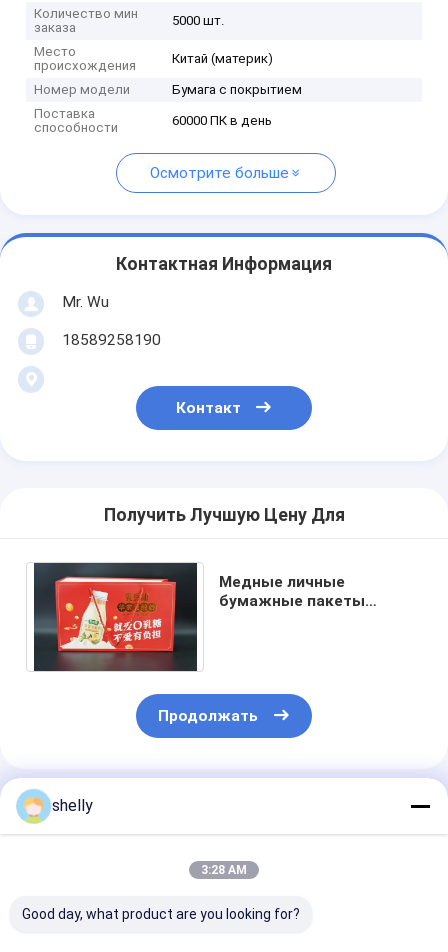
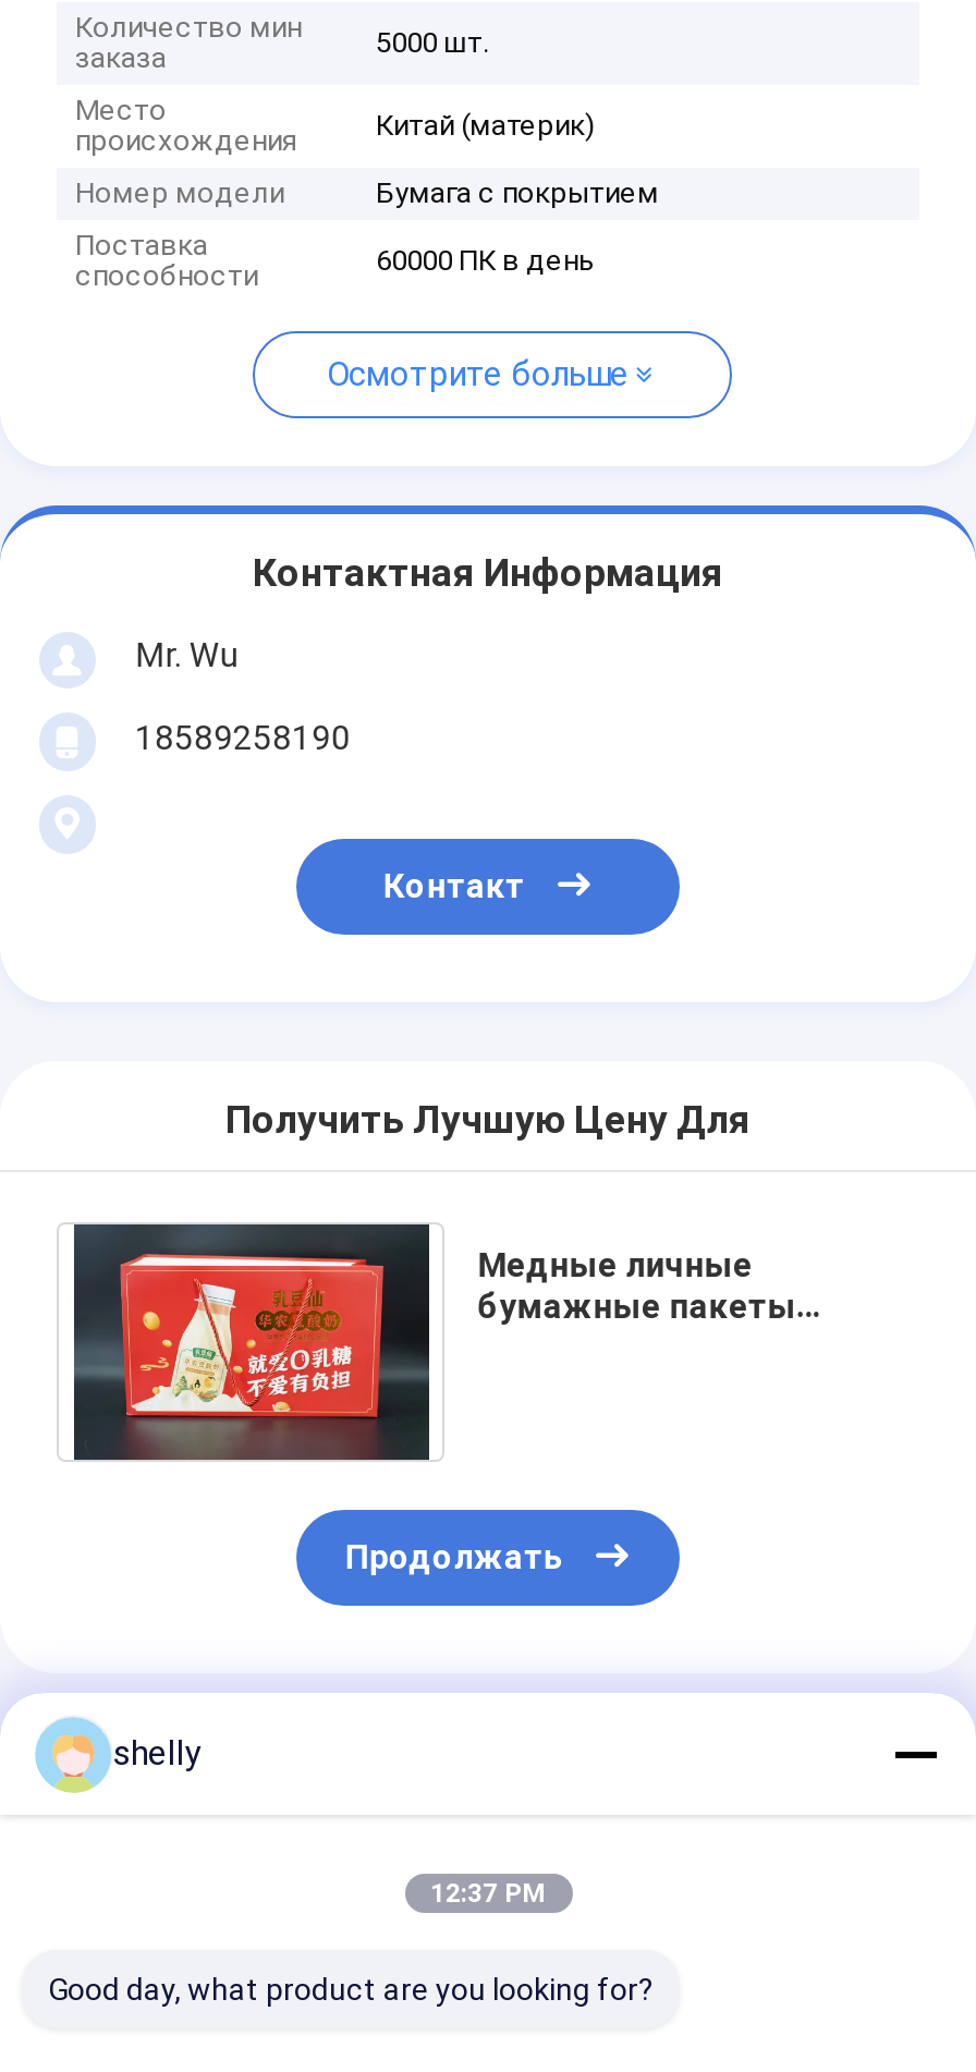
[201,863,247,877] 3:28 AM -> [430,1878,546,1909] 12:37 PM

